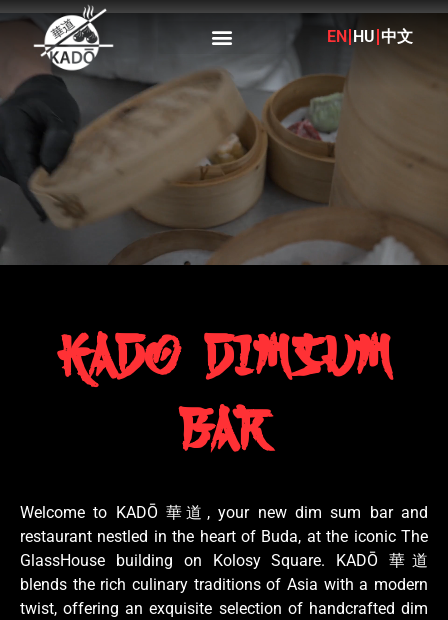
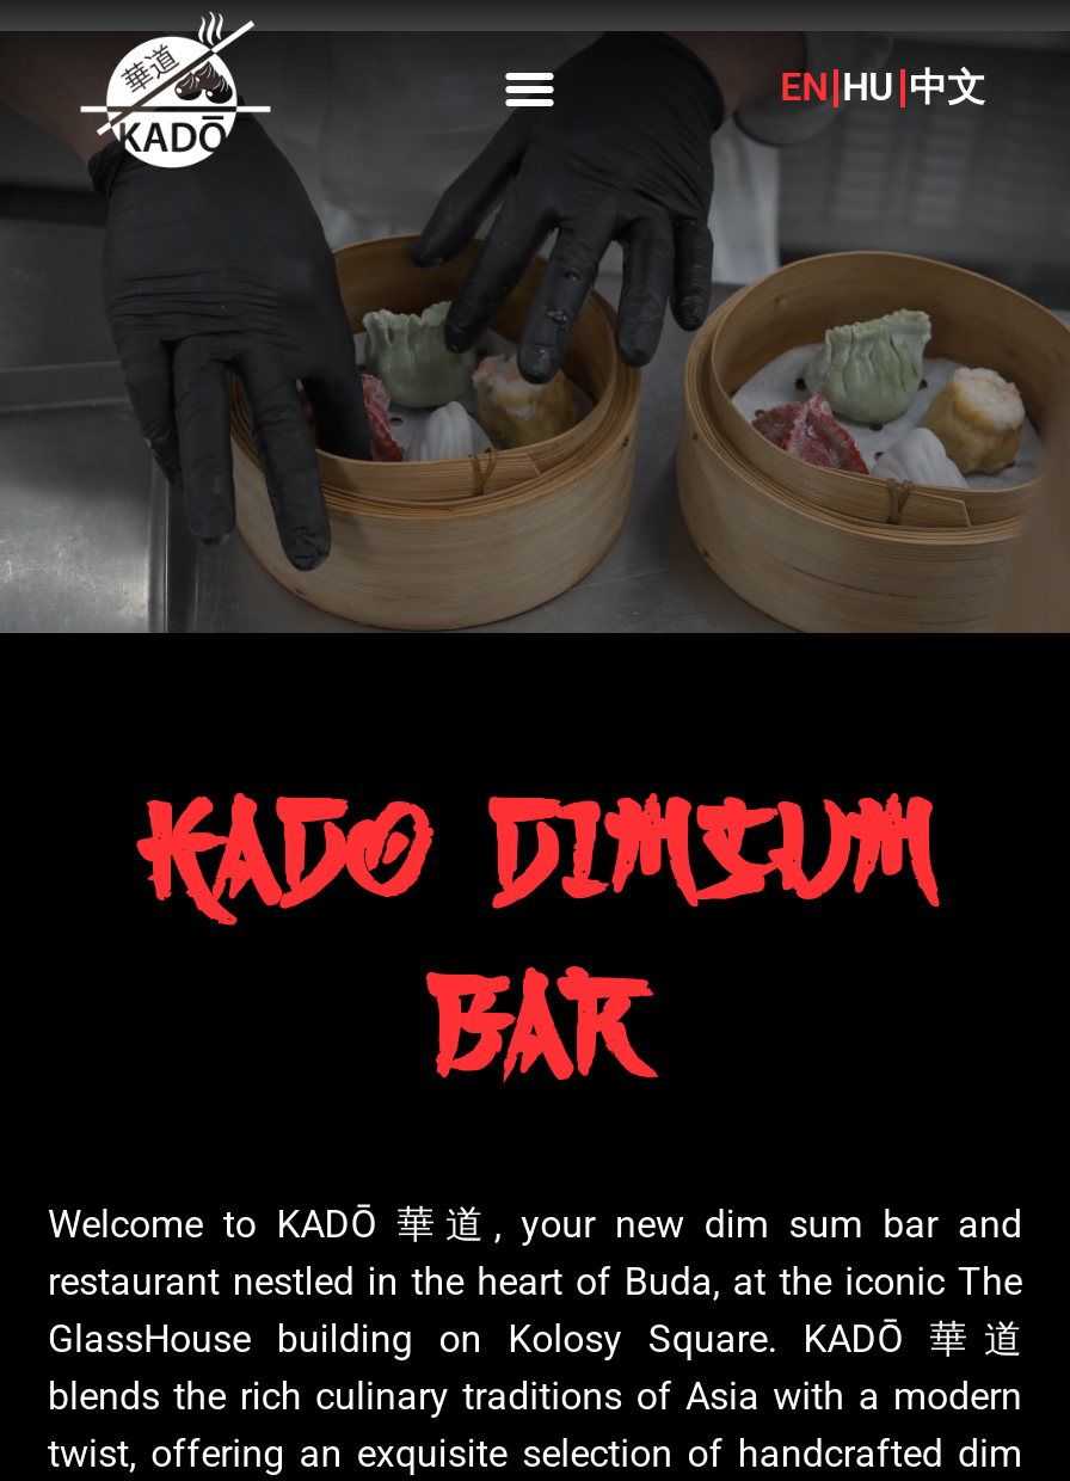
[3,14,445,265] [image] -> [7,36,1063,633] [image]

